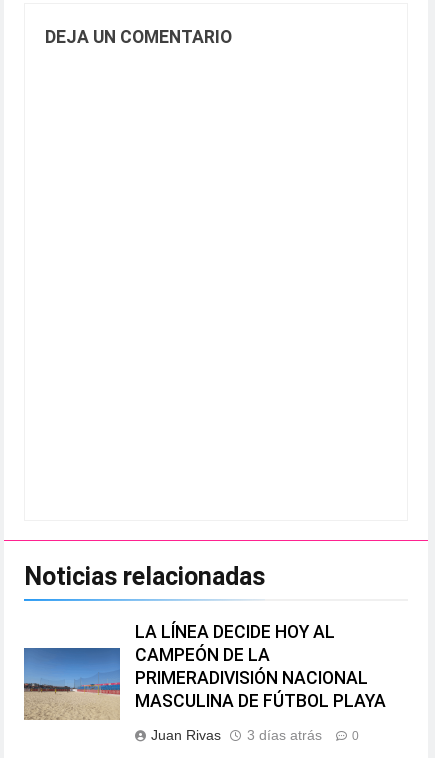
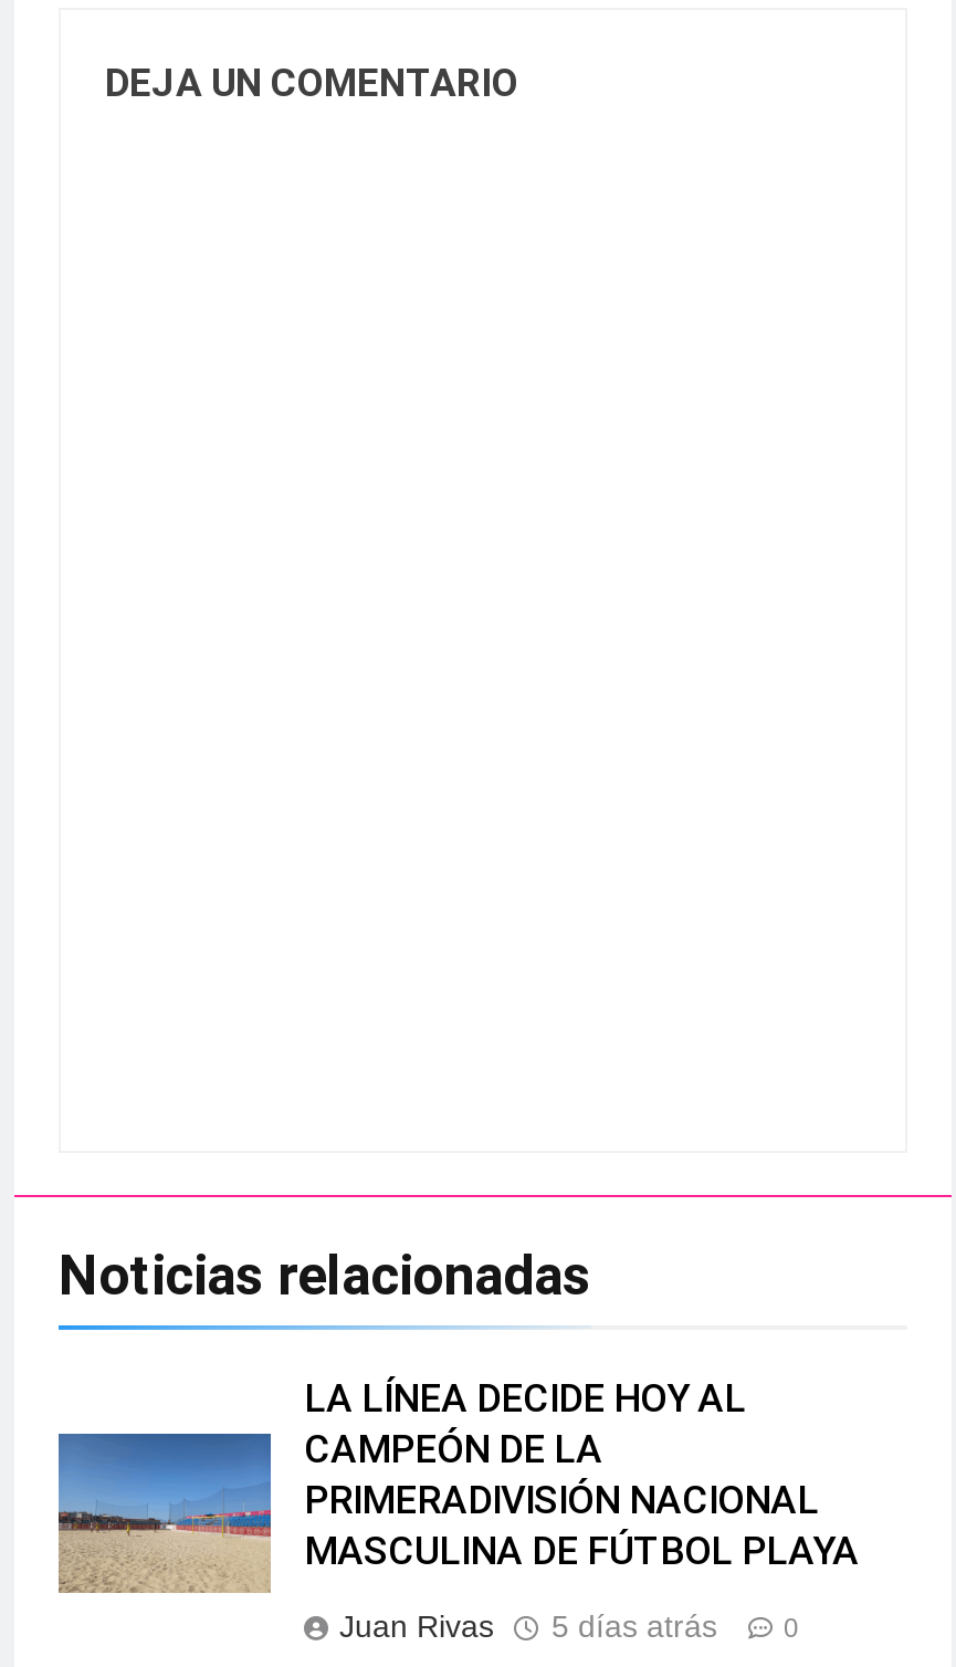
[151,727,322,743] Juan Rivas 3 días atrás -> [339,1608,717,1643] Juan Rivas 5 días atrás

